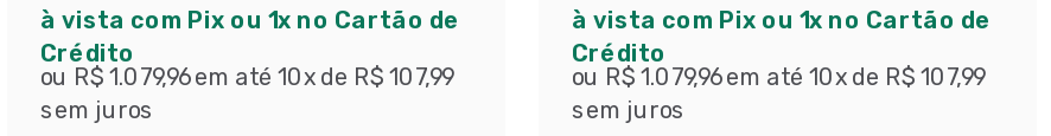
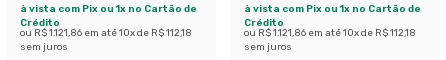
[40,64,453,90] ou R$ 1.079,96 em até 10 x de R$ 107,99 -> [20,27,192,38] ou R$ 1.121,86 em até 10 x de R$ 112,18
[572,64,985,90] ou R$ 1.079,96 em até 10 x de R$ 107,99 -> [244,27,416,38] ou R$ 1.121,86 em até 10 x de R$ 112,18

